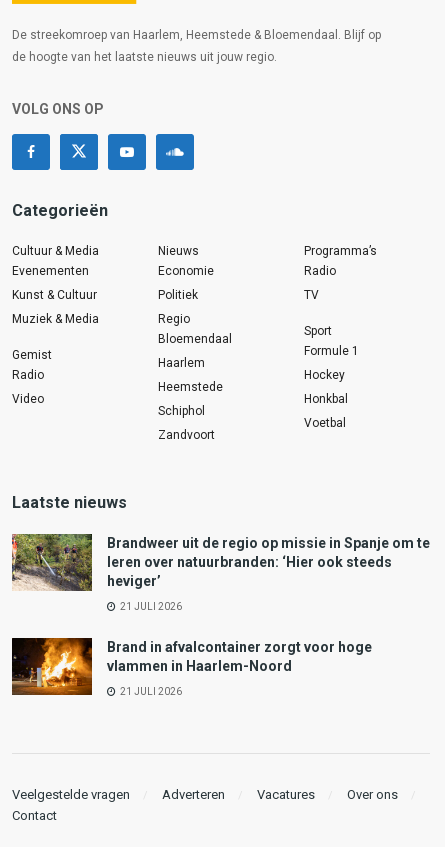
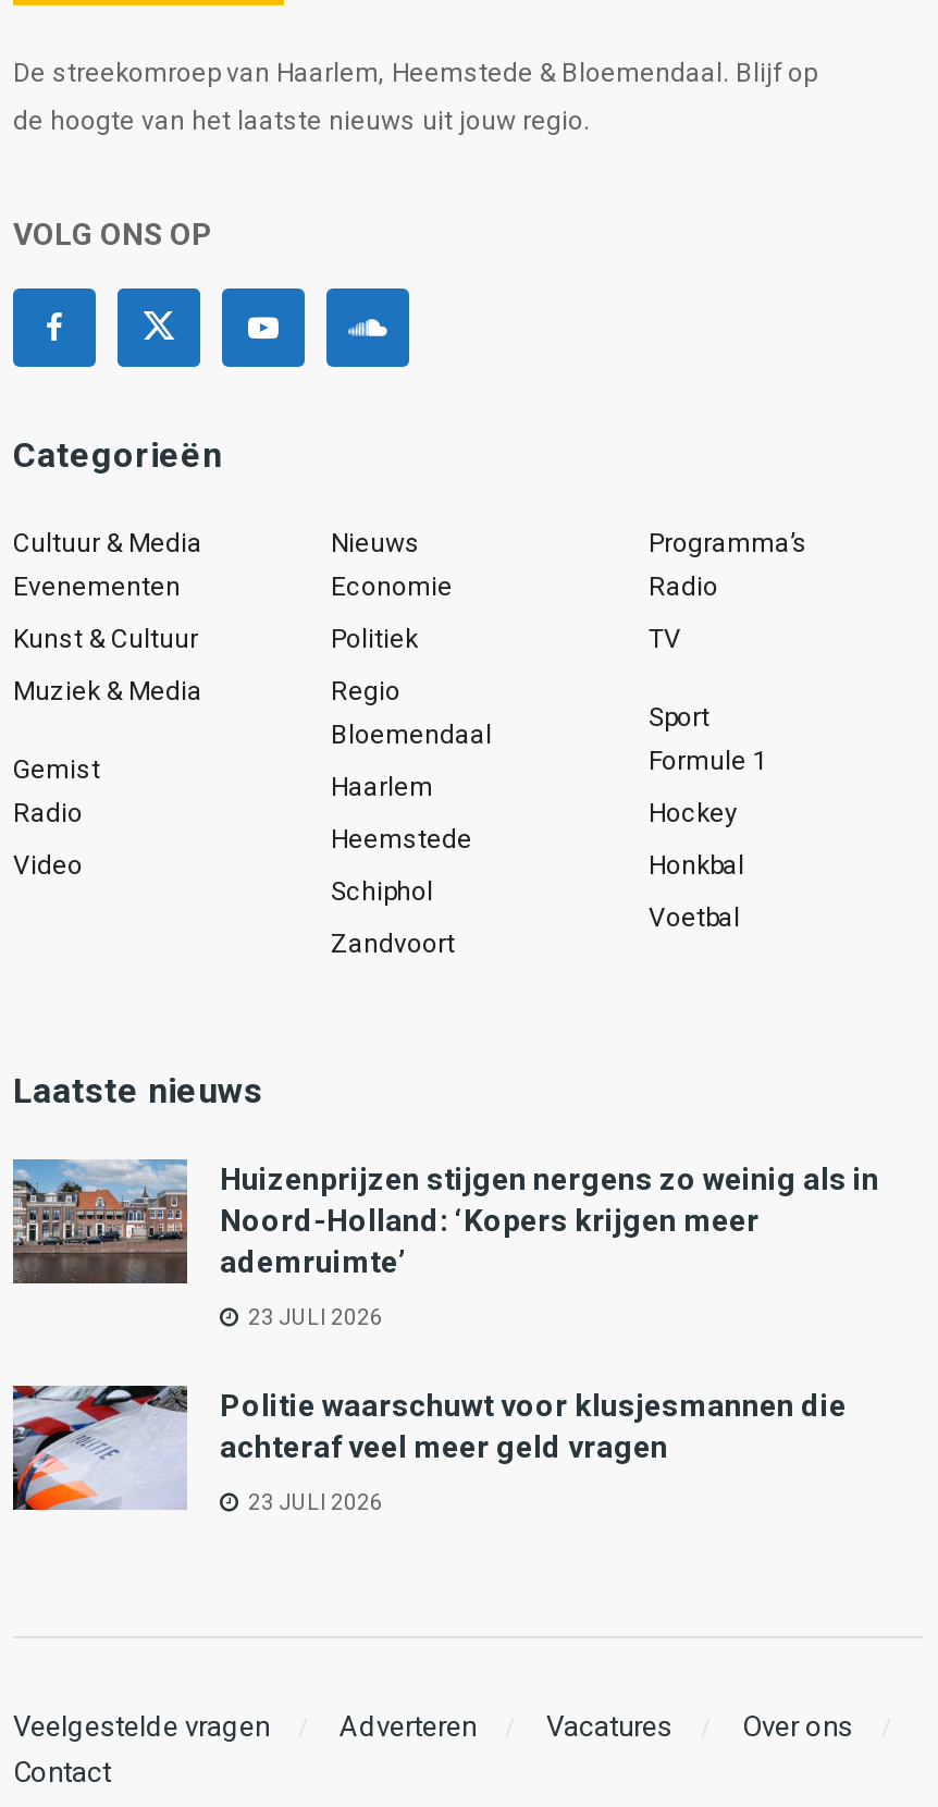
[11,533,430,591] [image] | Brandweer uit de regio op missie in Spanje om te | leren over natuurbranden: ‘Hier ook steeds | heviger’ -> [11,1157,879,1286] [image] | Huizenprijzen stijgen nergens zo weinig als in | Noord-Holland: ‘Kopers krijgen meer | ademruimte’
[118,601,182,612] 21 JULI 2026 -> [244,1306,383,1330] 23 JULI 2026
[11,637,372,696] [image] | Brand in afvalcontainer zorgt voor hoge | vlammen in Haarlem-Noord -> [11,1384,847,1512] [image] | Politie waarschuwt voor klusjesmannen die | achteraf veel meer geld vragen
[118,686,182,697] 21 JULI 2026 -> [244,1491,383,1515] 23 JULI 2026

